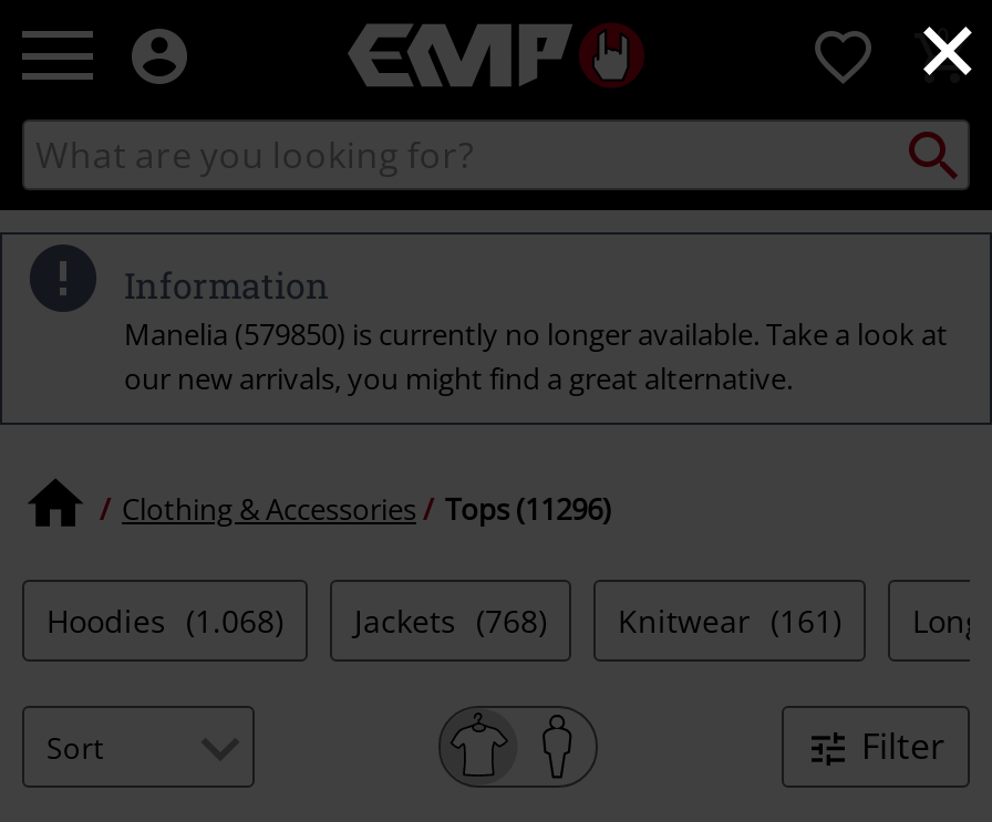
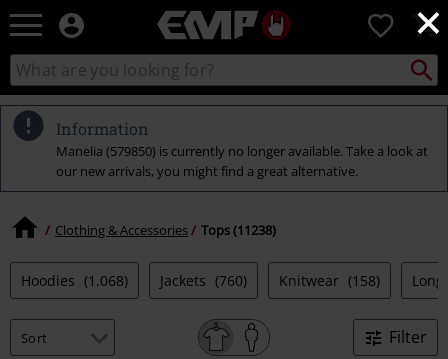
[122,488,611,528] Clothing & Accessories Tops (11296) -> [55,220,276,238] Clothing & Accessories Tops (11238)
[354,600,547,642] Jackets (768) -> [160,271,247,290] Jackets (760)
[618,600,841,642] Knitwear (161) -> [279,271,380,290] Knitwear (158)

